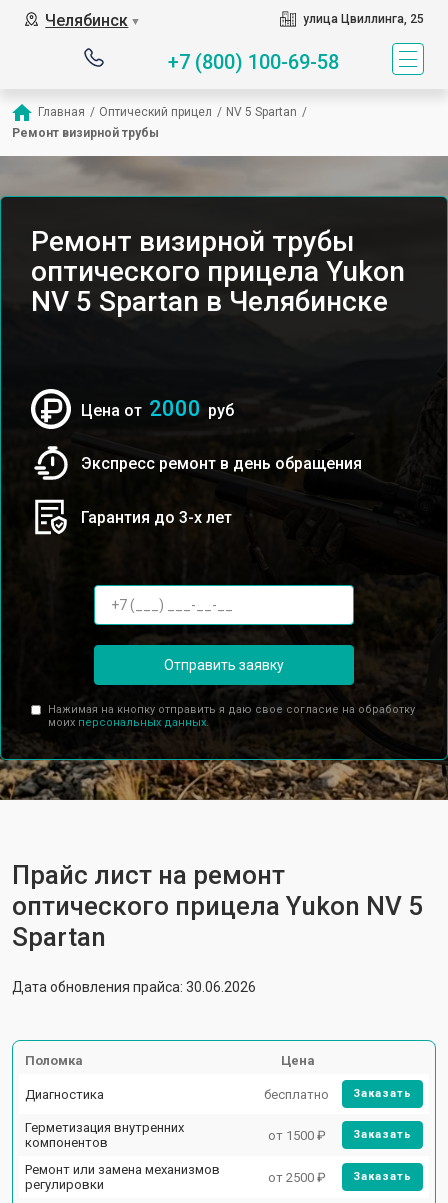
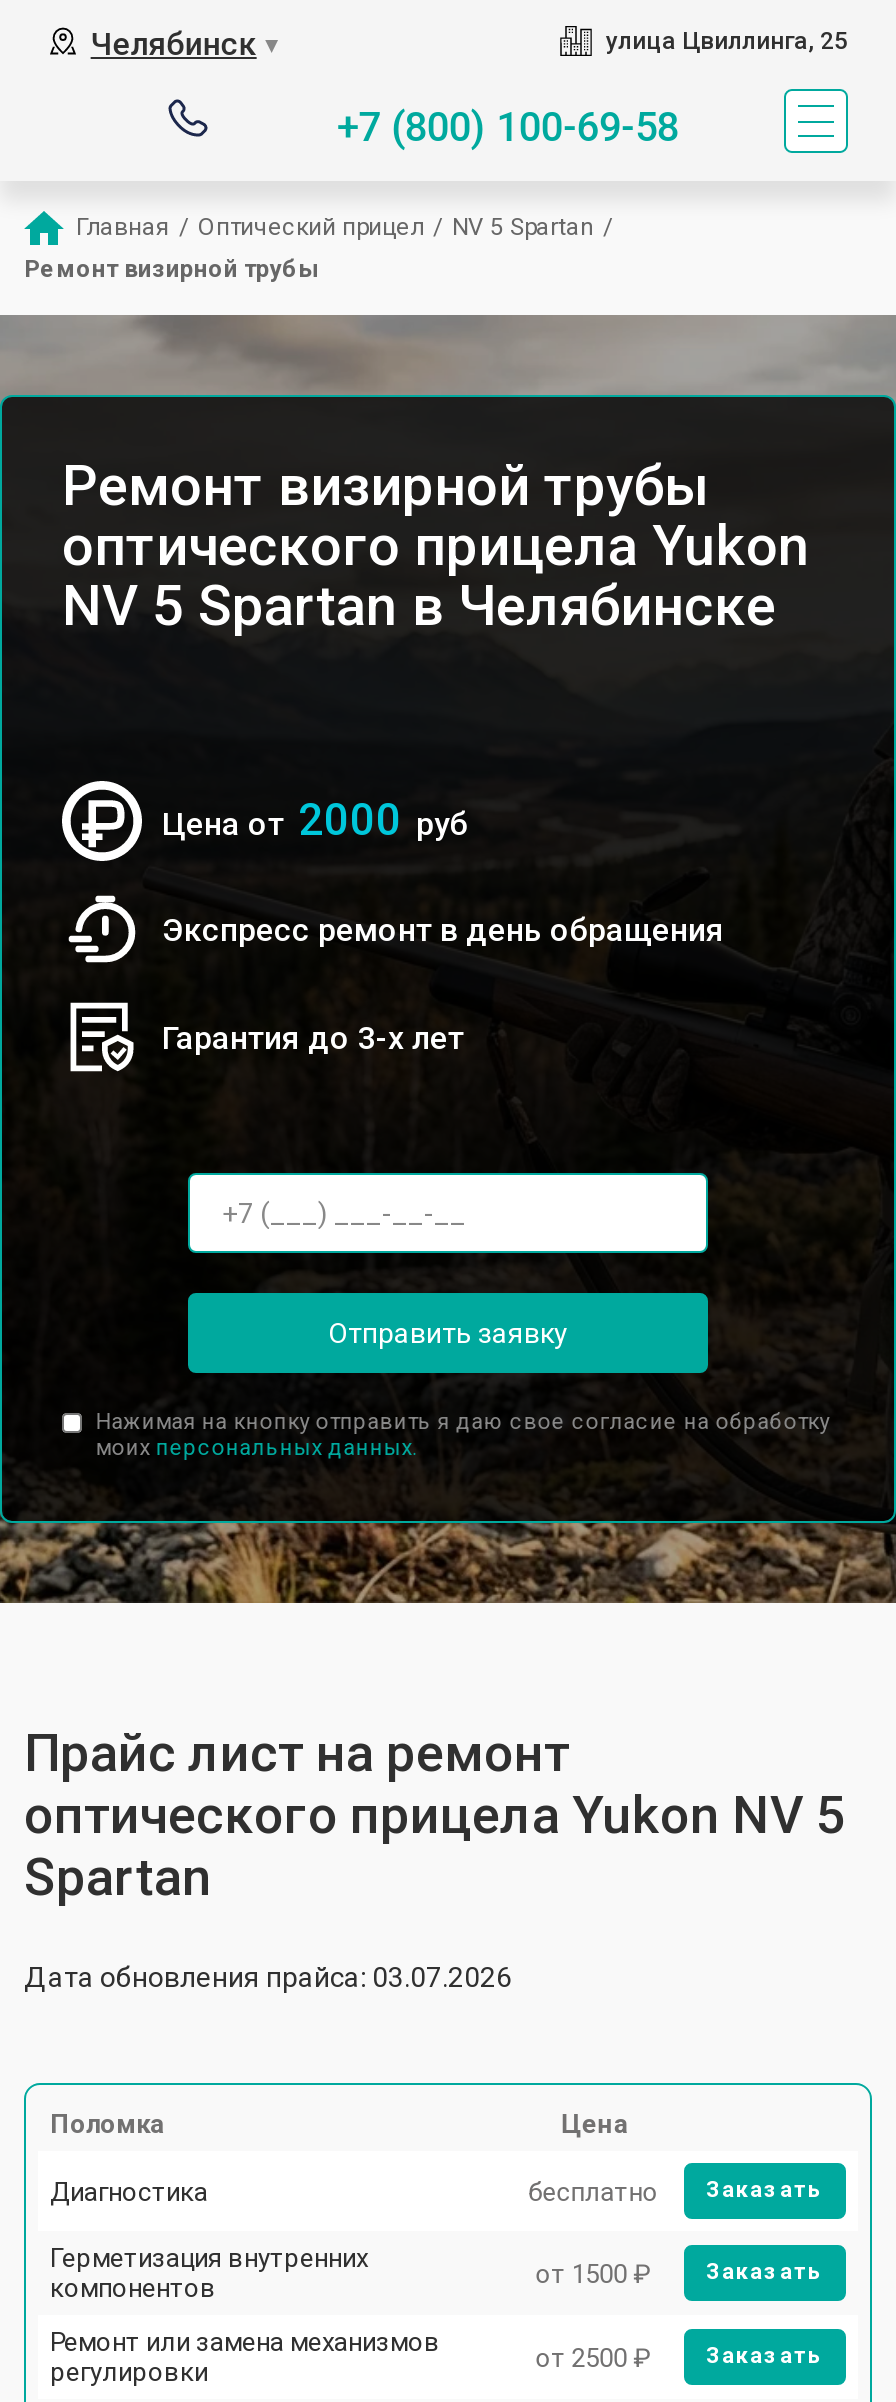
[12,979,256,995] Дата обновления прайса: 30.06.2026 -> [24,1961,512,1993] Дата обновления прайса: 03.07.2026

